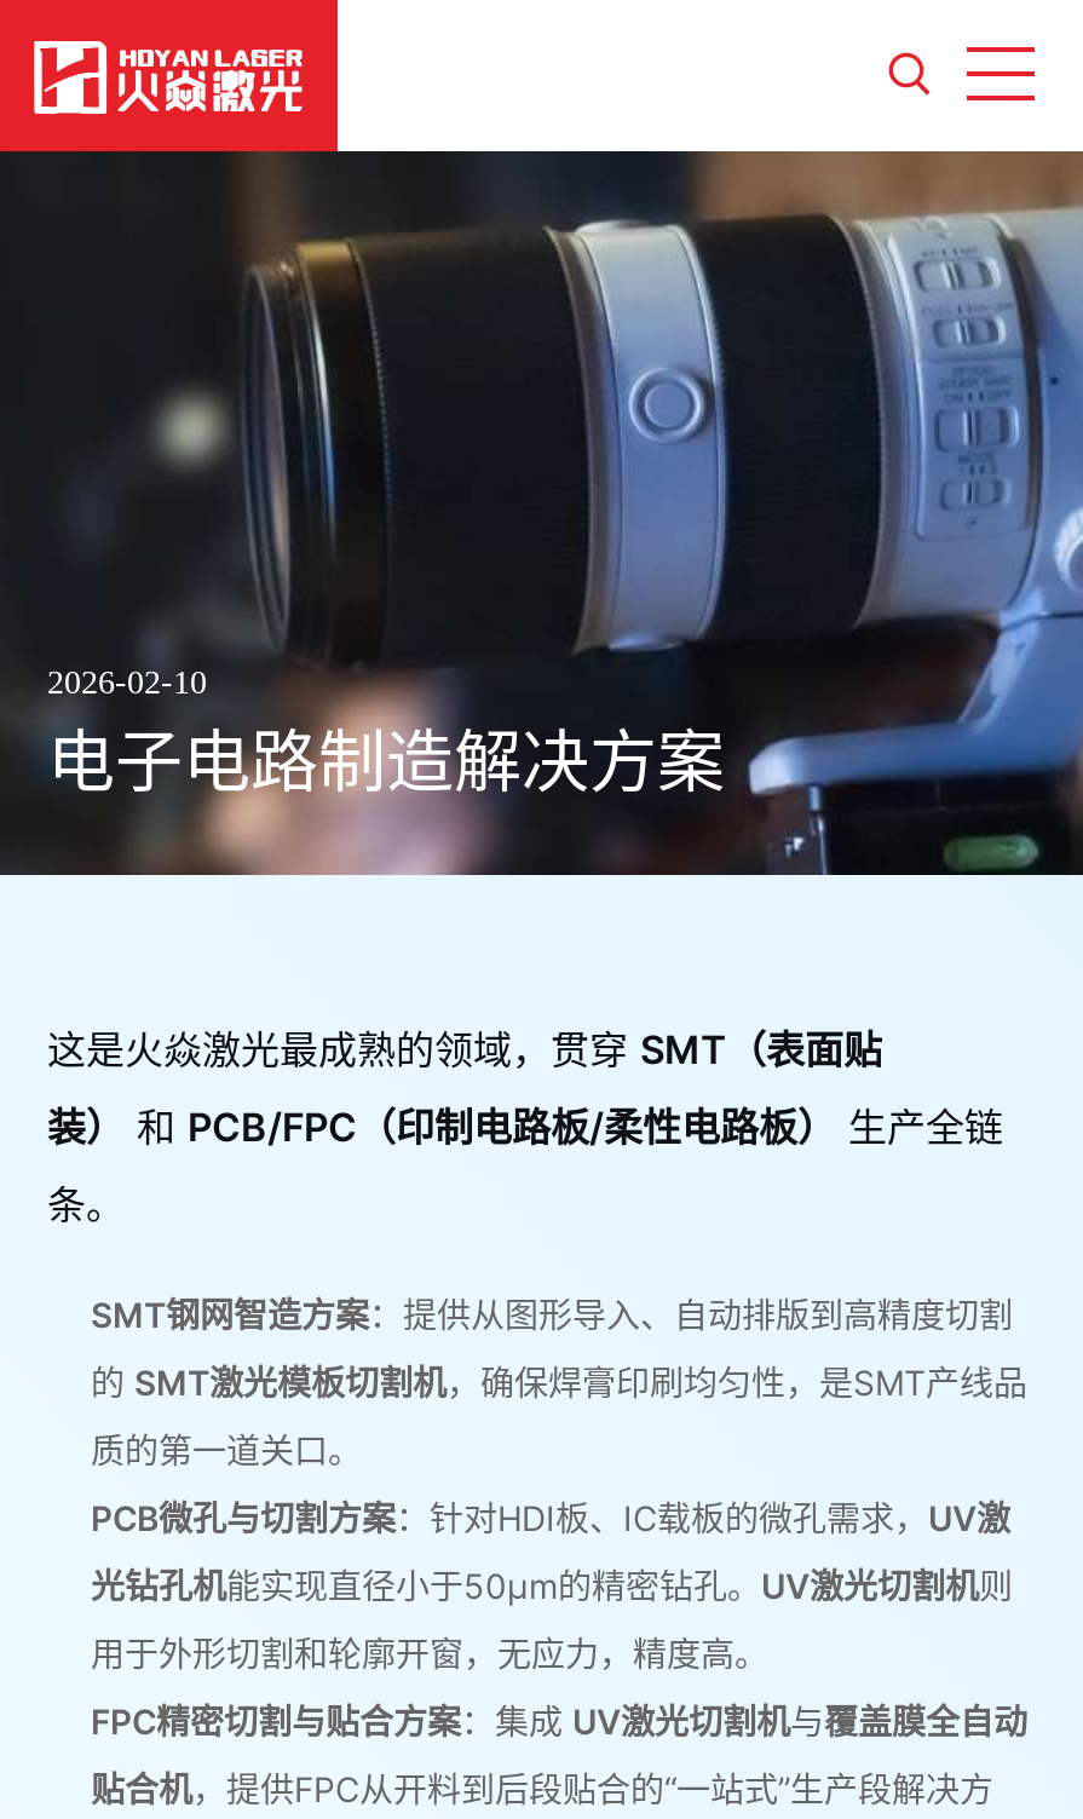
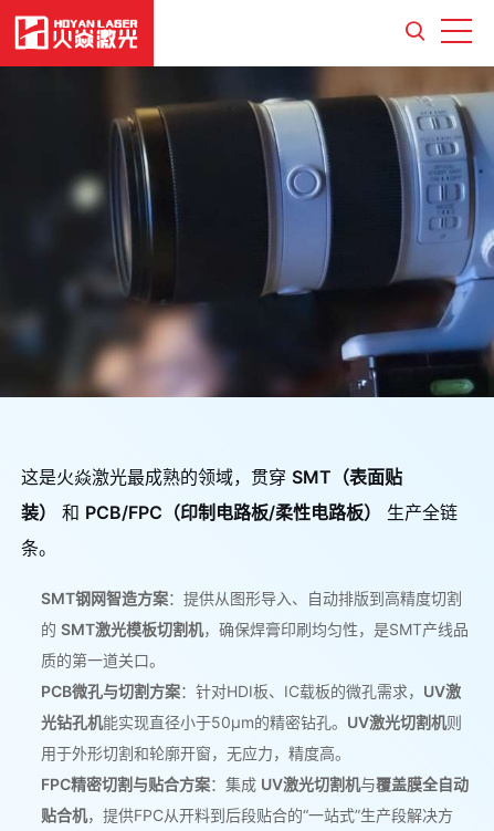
[47,664,725,799] 2026-02-10 | 电子电路制造解决方案 -> none

